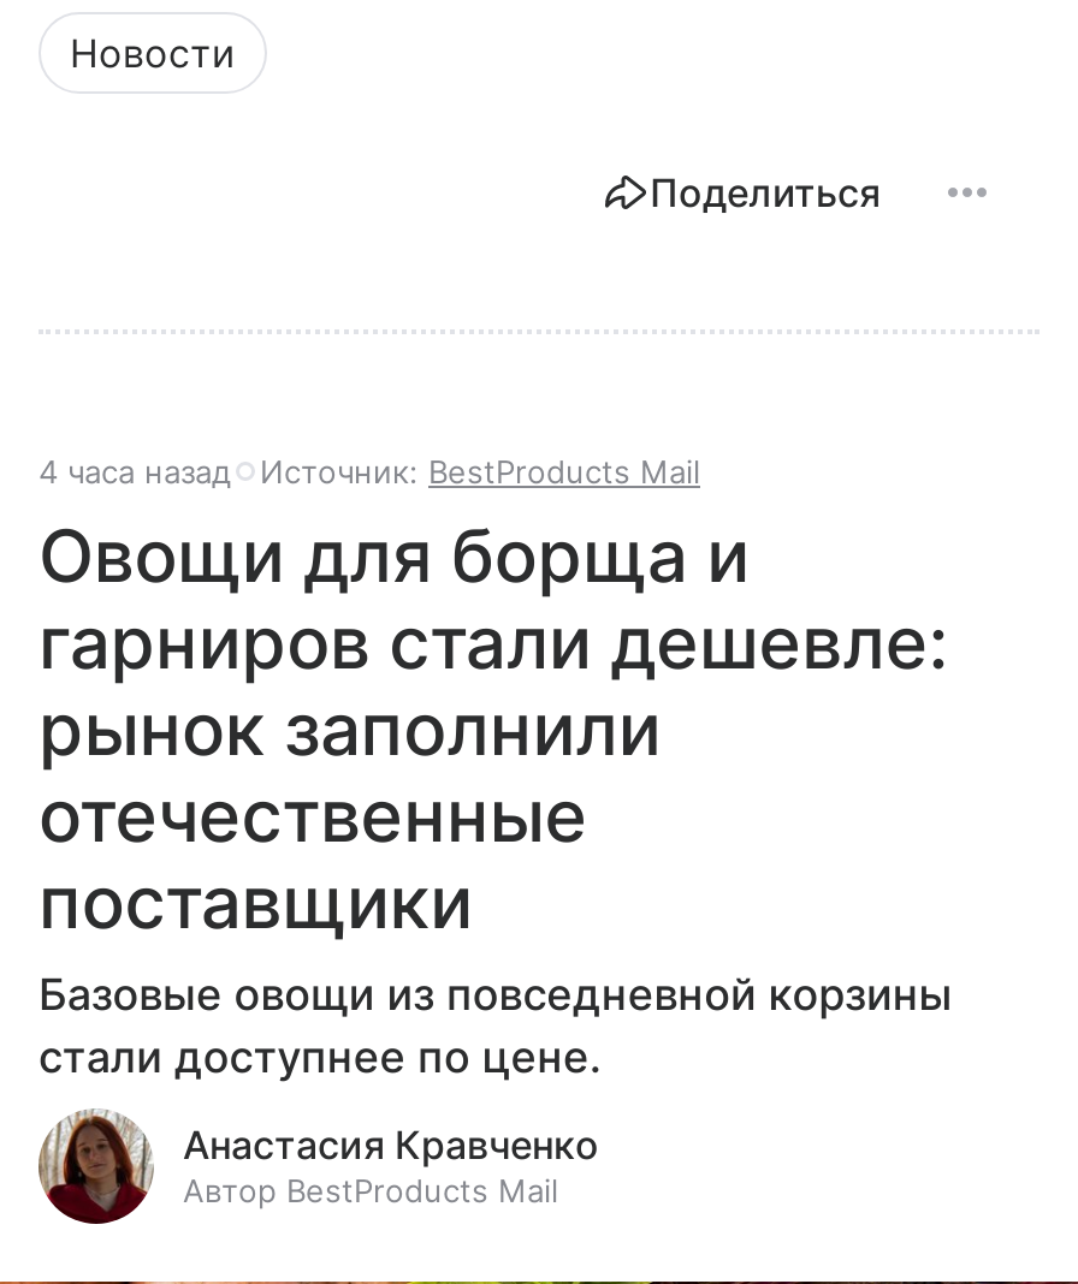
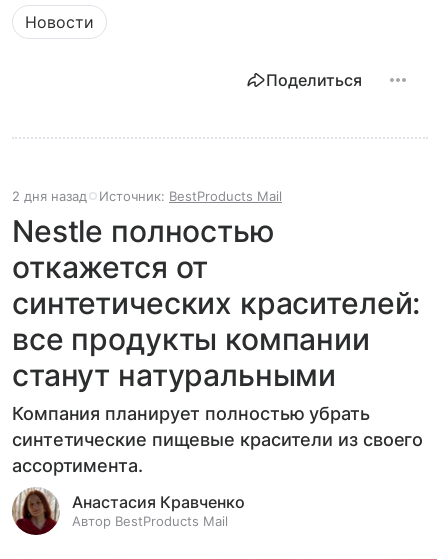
[38,453,700,492] 4 часа назад Источник: BestProducts Mail -> [12,188,282,204] 2 дня назад Источник: BestProducts Mail
[38,513,952,1083] Овощи для борща и | гарниров стали дешевле: | рынок заполнили | отечественные | поставщики | Базовые овощи из повседневной корзины | стали доступнее по цене. -> [12,213,423,476] Nestle полностью | откажется от | синтетических красителей: | все продукты компании | станут натуральными | Компания планирует полностью убрать | синтетические пищевые красители из своего | ассортимента.

